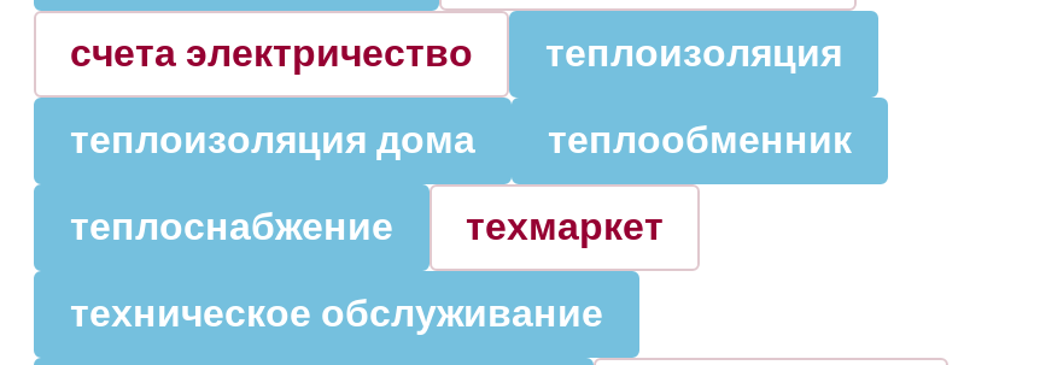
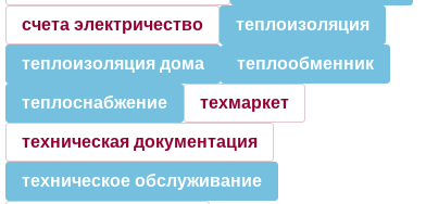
none -> [22,133,258,151] техническая документация

